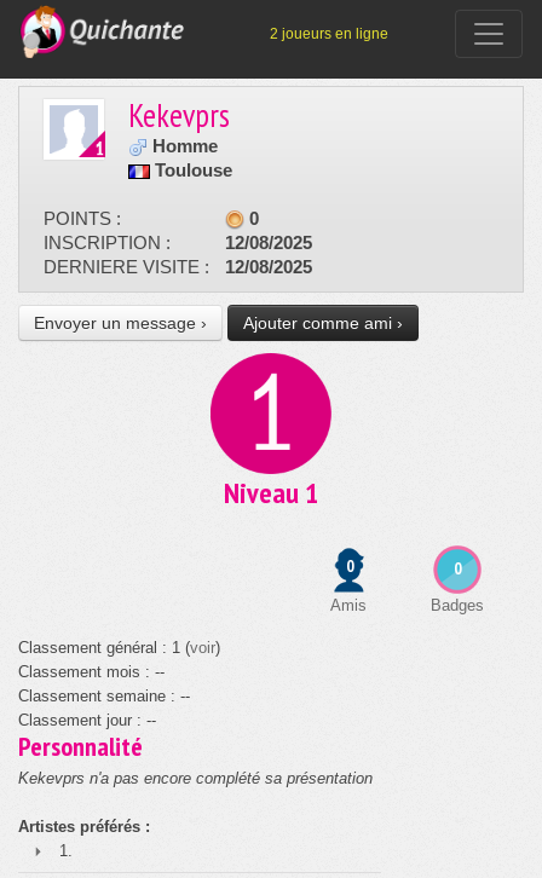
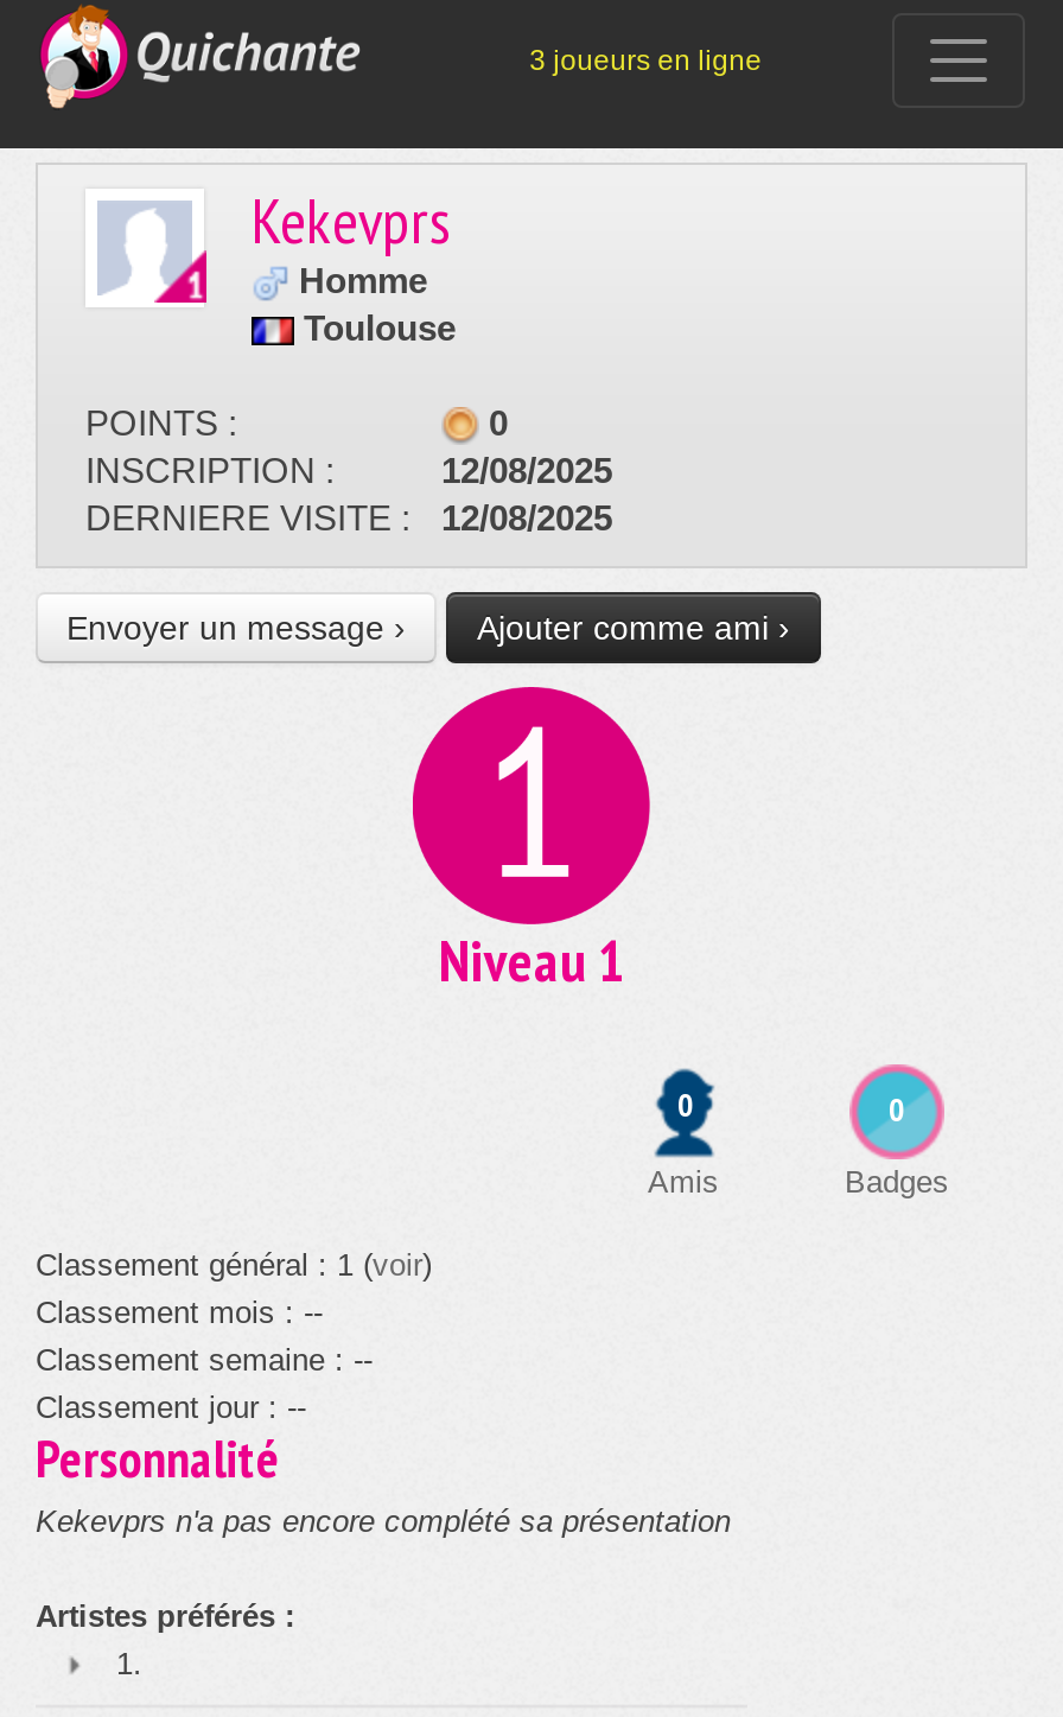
[270,25,389,42] 2 joueurs en ligne -> [530,44,762,77] 3 joueurs en ligne

